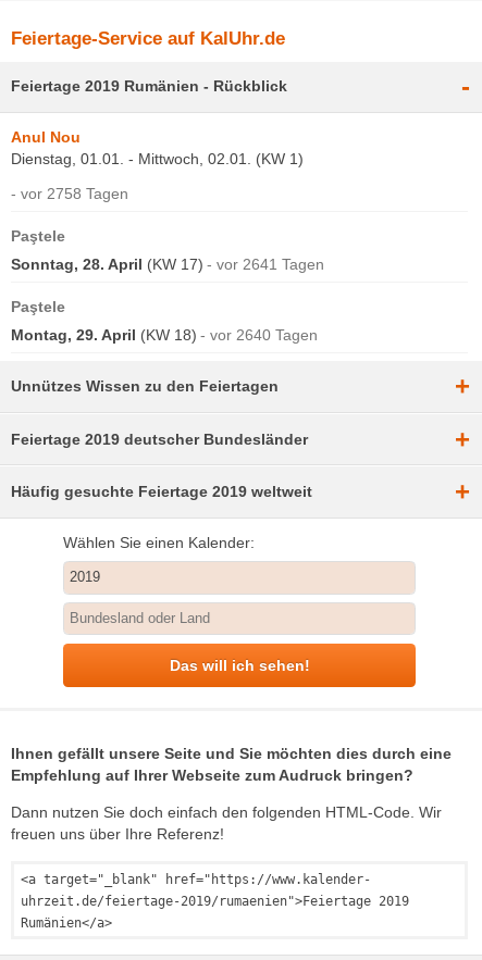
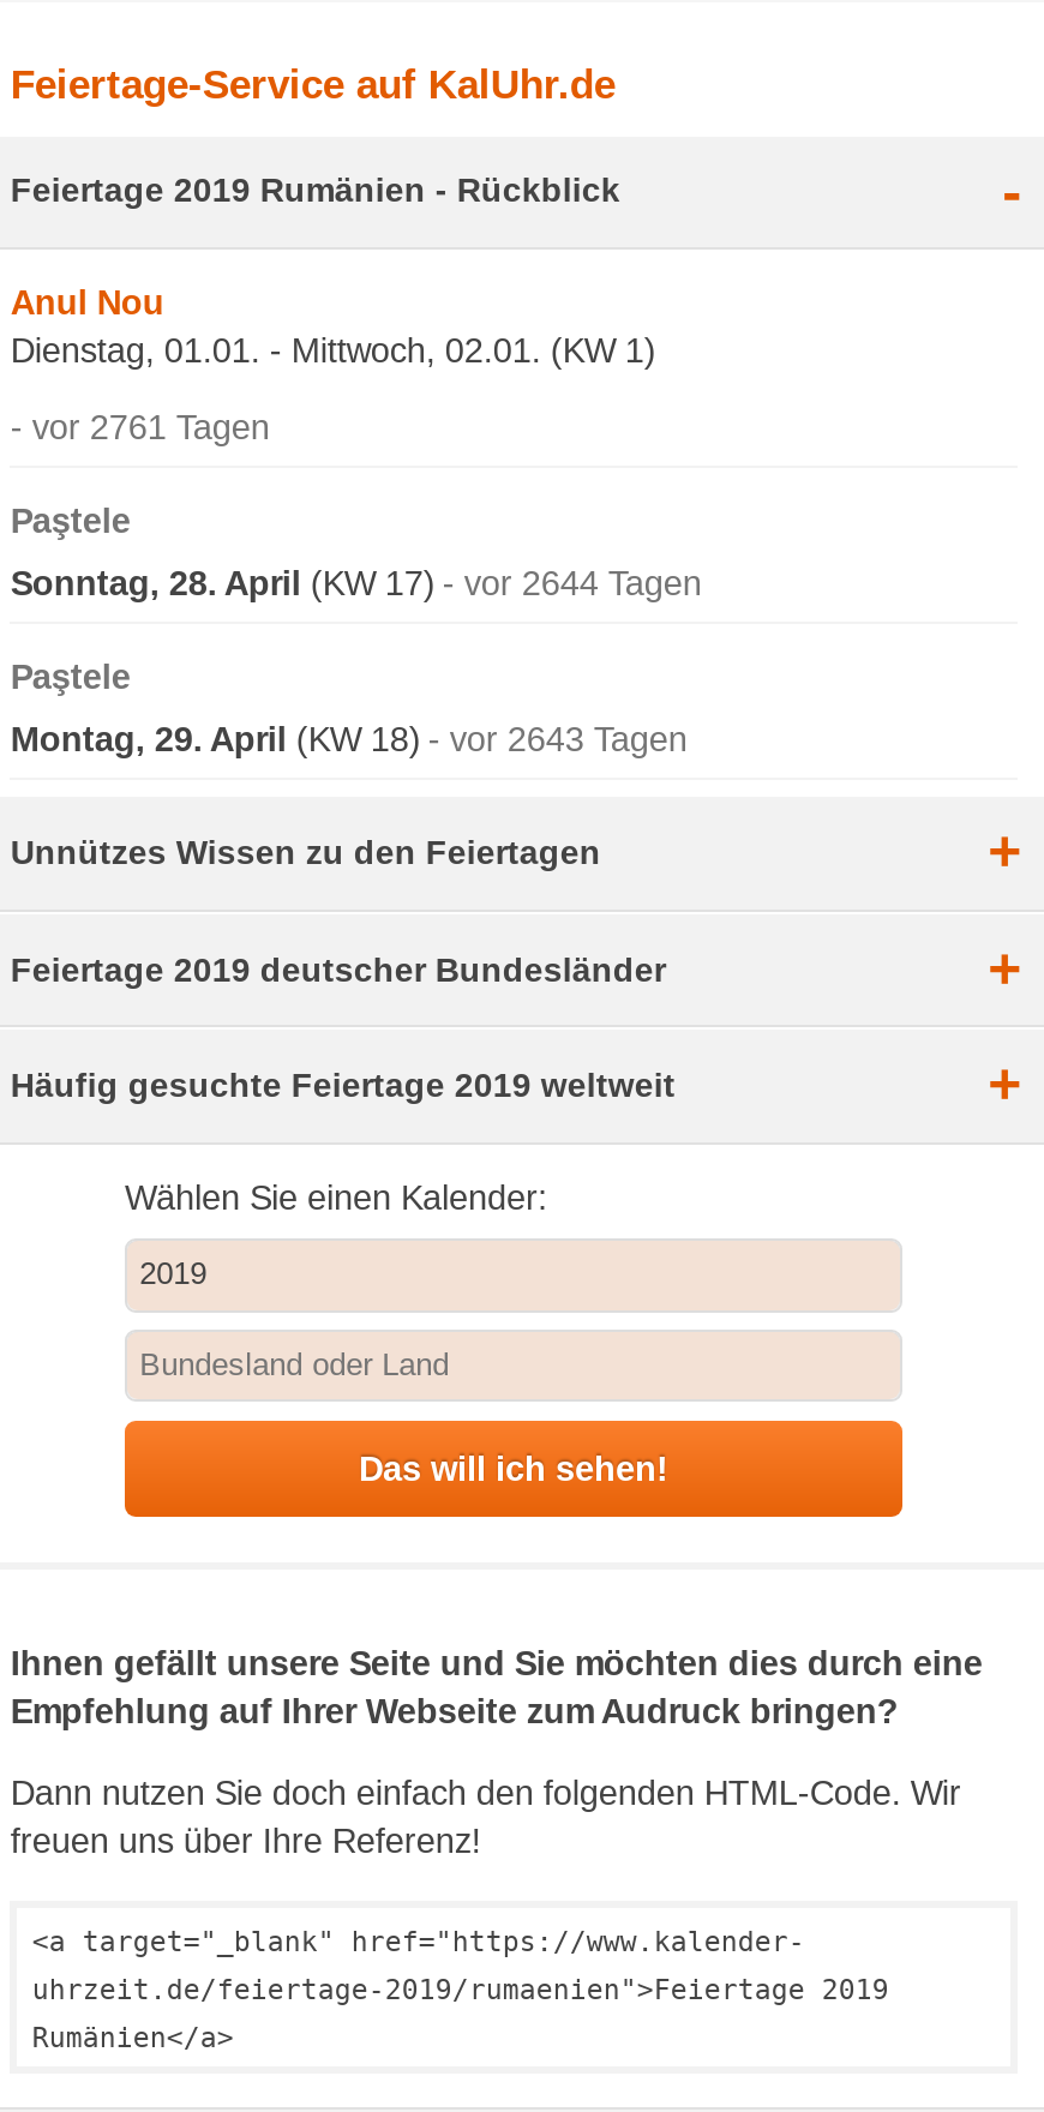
[21,185,129,203] vor 2758 Tagen -> [32,409,270,447] vor 2761 Tagen
[11,256,325,273] Sonntag, 28. April (KW 17) vor 2641 Tagen -> [11,565,702,603] Sonntag, 28. April (KW 17) vor 2644 Tagen
[11,326,318,344] Montag, 29. April (KW 18) vor 2640 Tagen -> [11,721,687,759] Montag, 29. April (KW 18) vor 2643 Tagen

